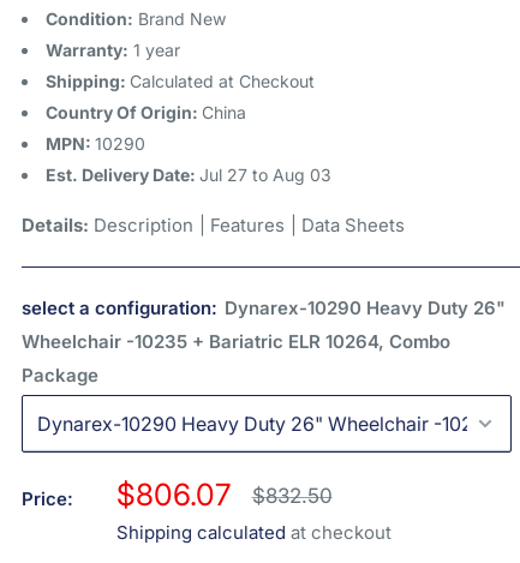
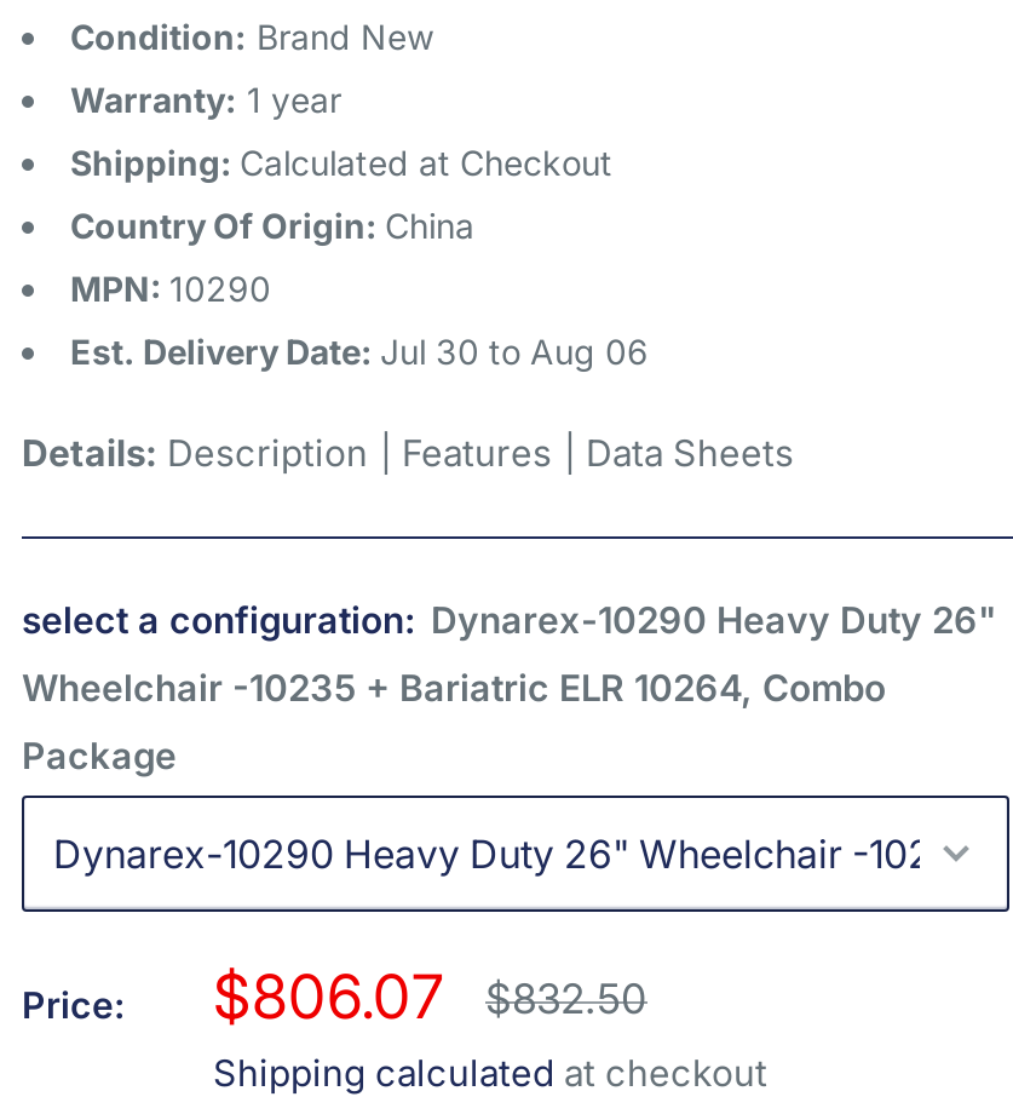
[46,164,331,185] Est. Delivery Date: Jul 27 to Aug 03 -> [70,331,649,372] Est. Delivery Date: Jul 30 to Aug 06

